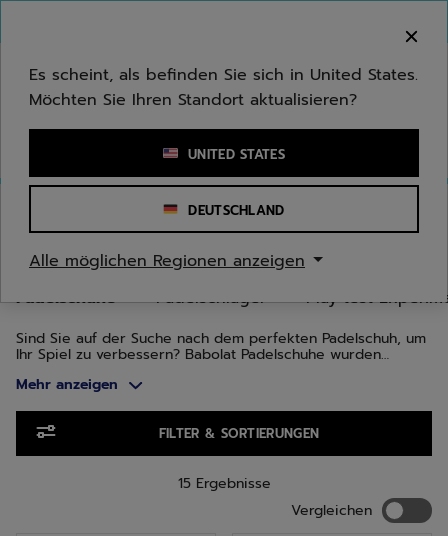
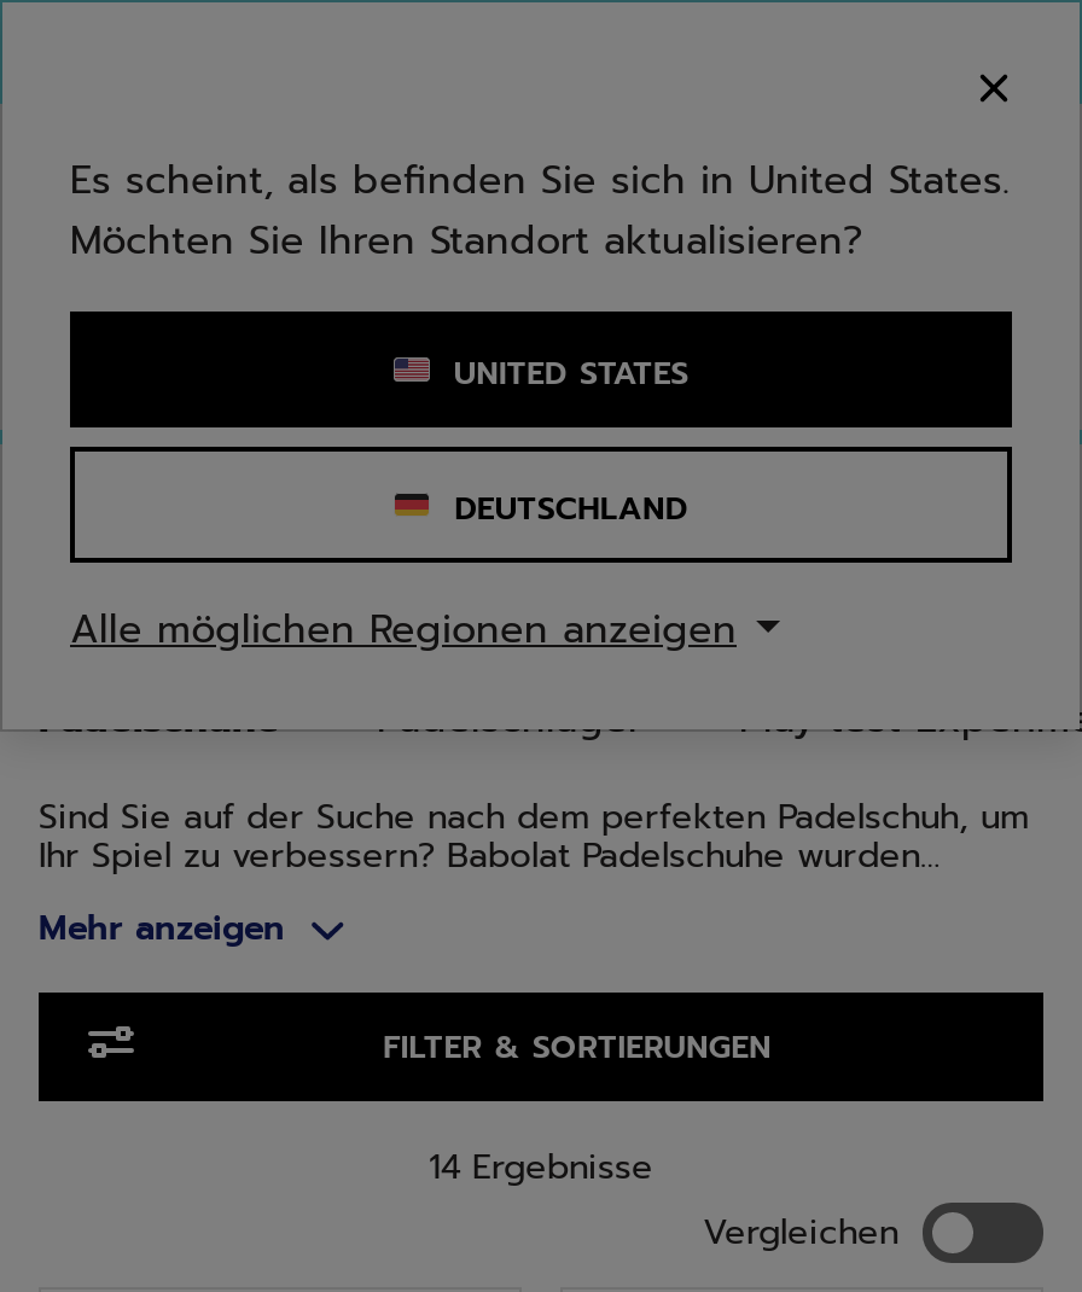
[177,473,270,494] 15 Ergebnisse -> [429,1142,653,1193] 14 Ergebnisse

